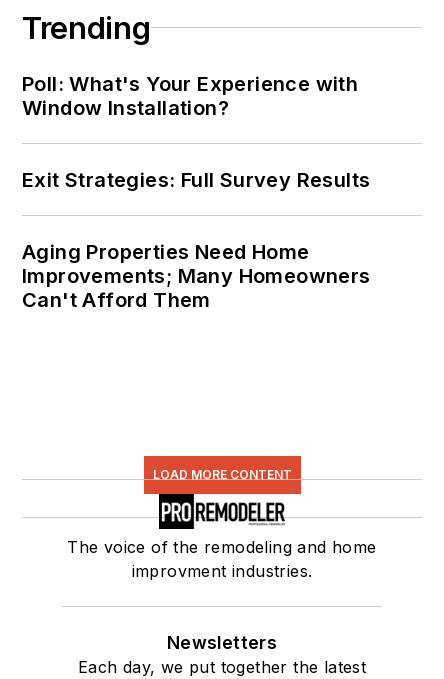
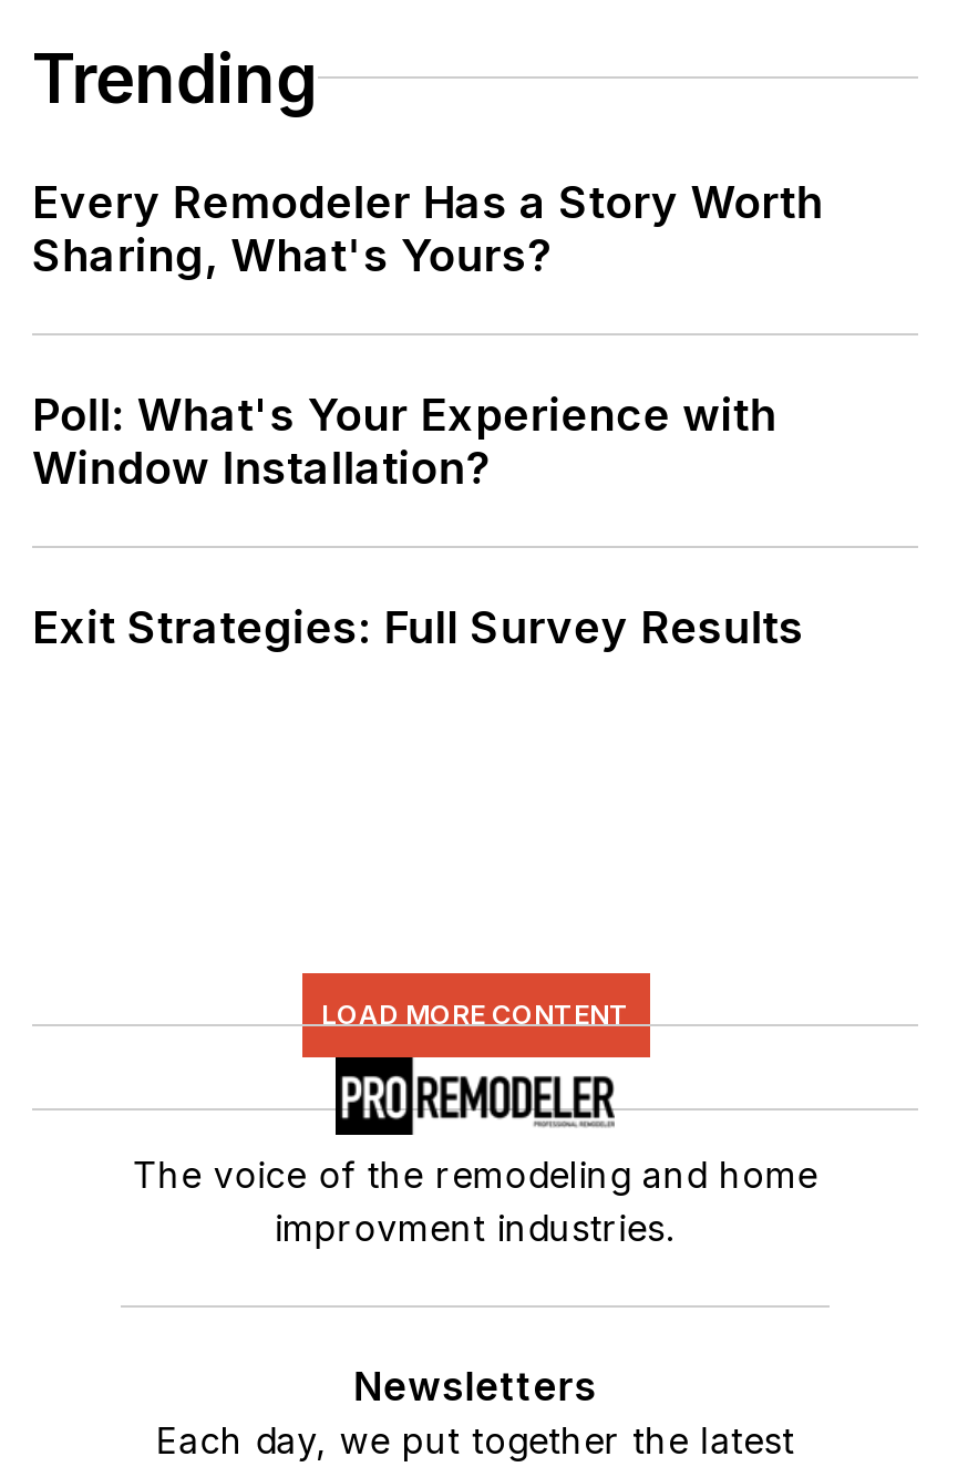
none -> [32,175,823,281] Every Remodeler Has a Story Worth | Sharing, What's Yours?
moved [22,72,370,192] -> [32,388,804,653]: Poll: What's Your Experience with | Window Installation? | Exit Strategies: Full Survey Results
[22,240,371,312] Aging Properties Need Home | Improvements; Many Homeowners | Can't Afford Them -> none

